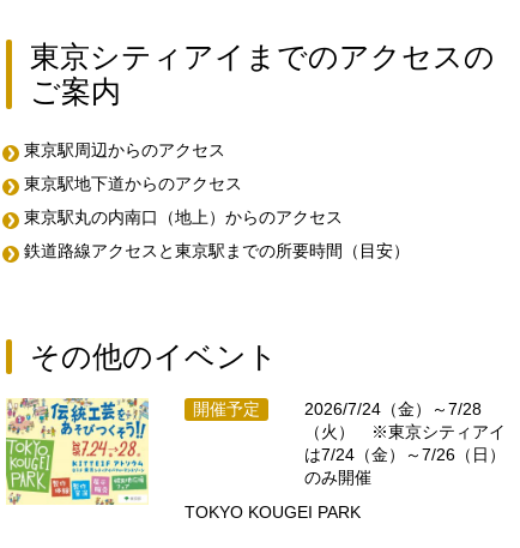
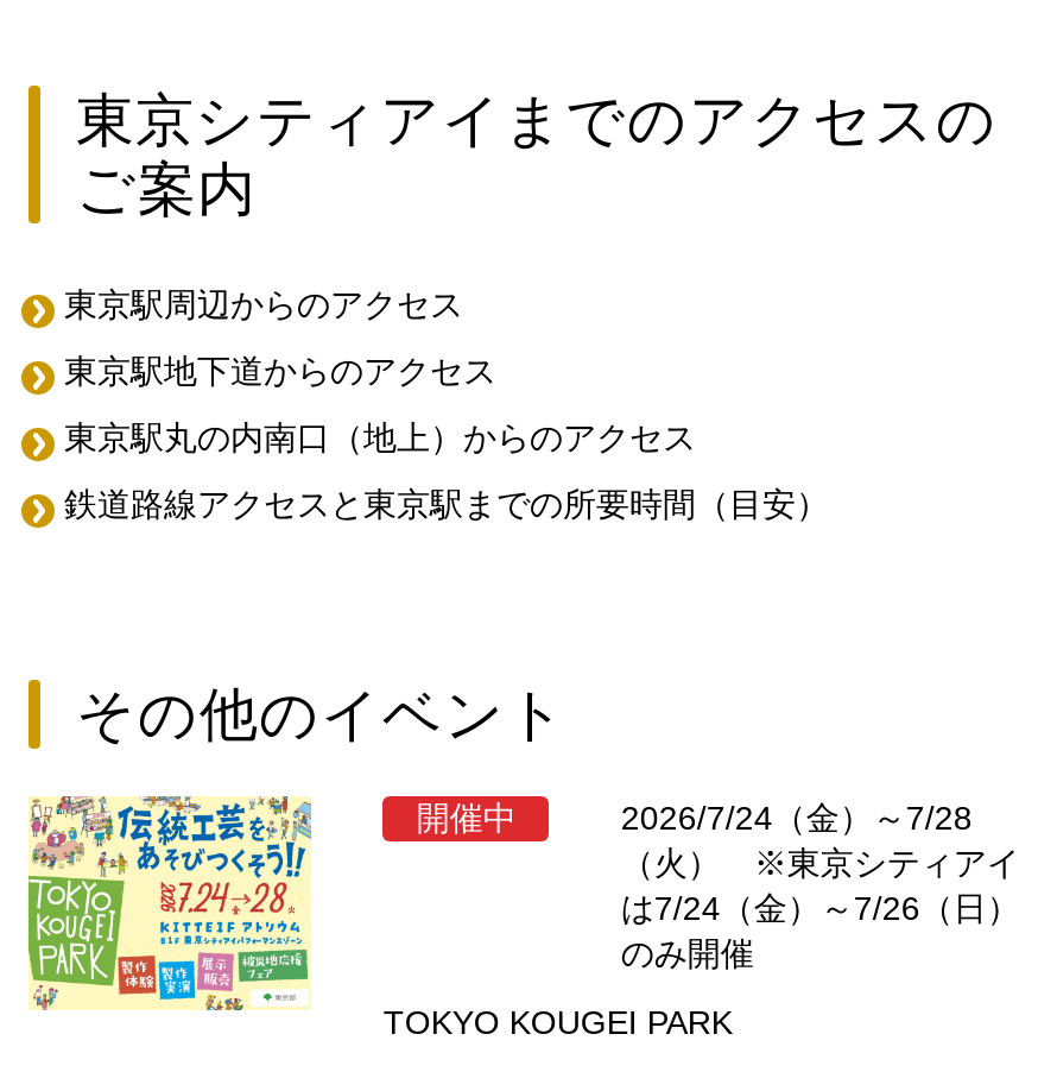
[193,399,260,418] 開催予定 -> [416,800,516,838] 開催中

